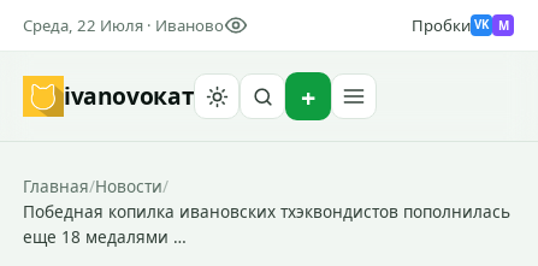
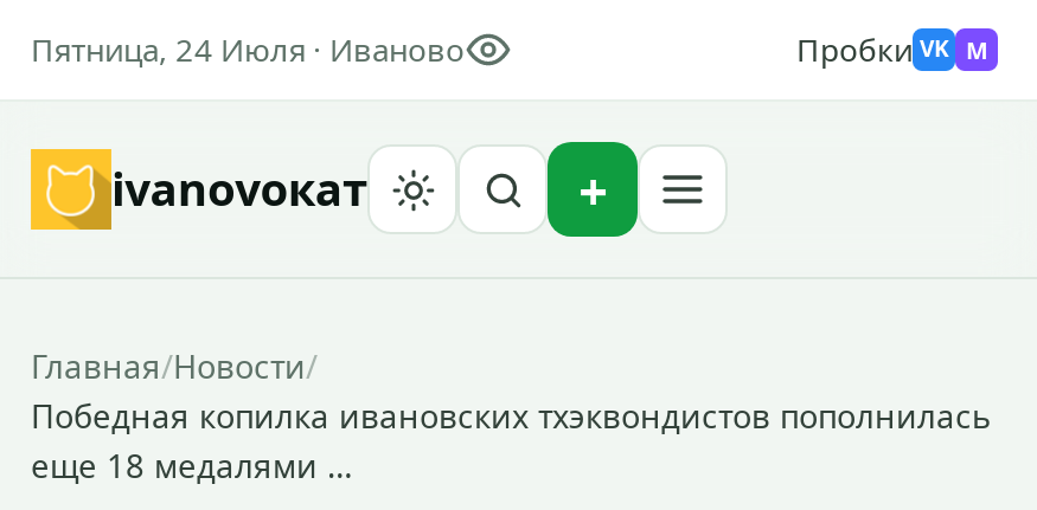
[23,14,224,36] Среда, 22 Июля · Иваново -> [31,28,465,71] Пятница, 24 Июля · Иваново

